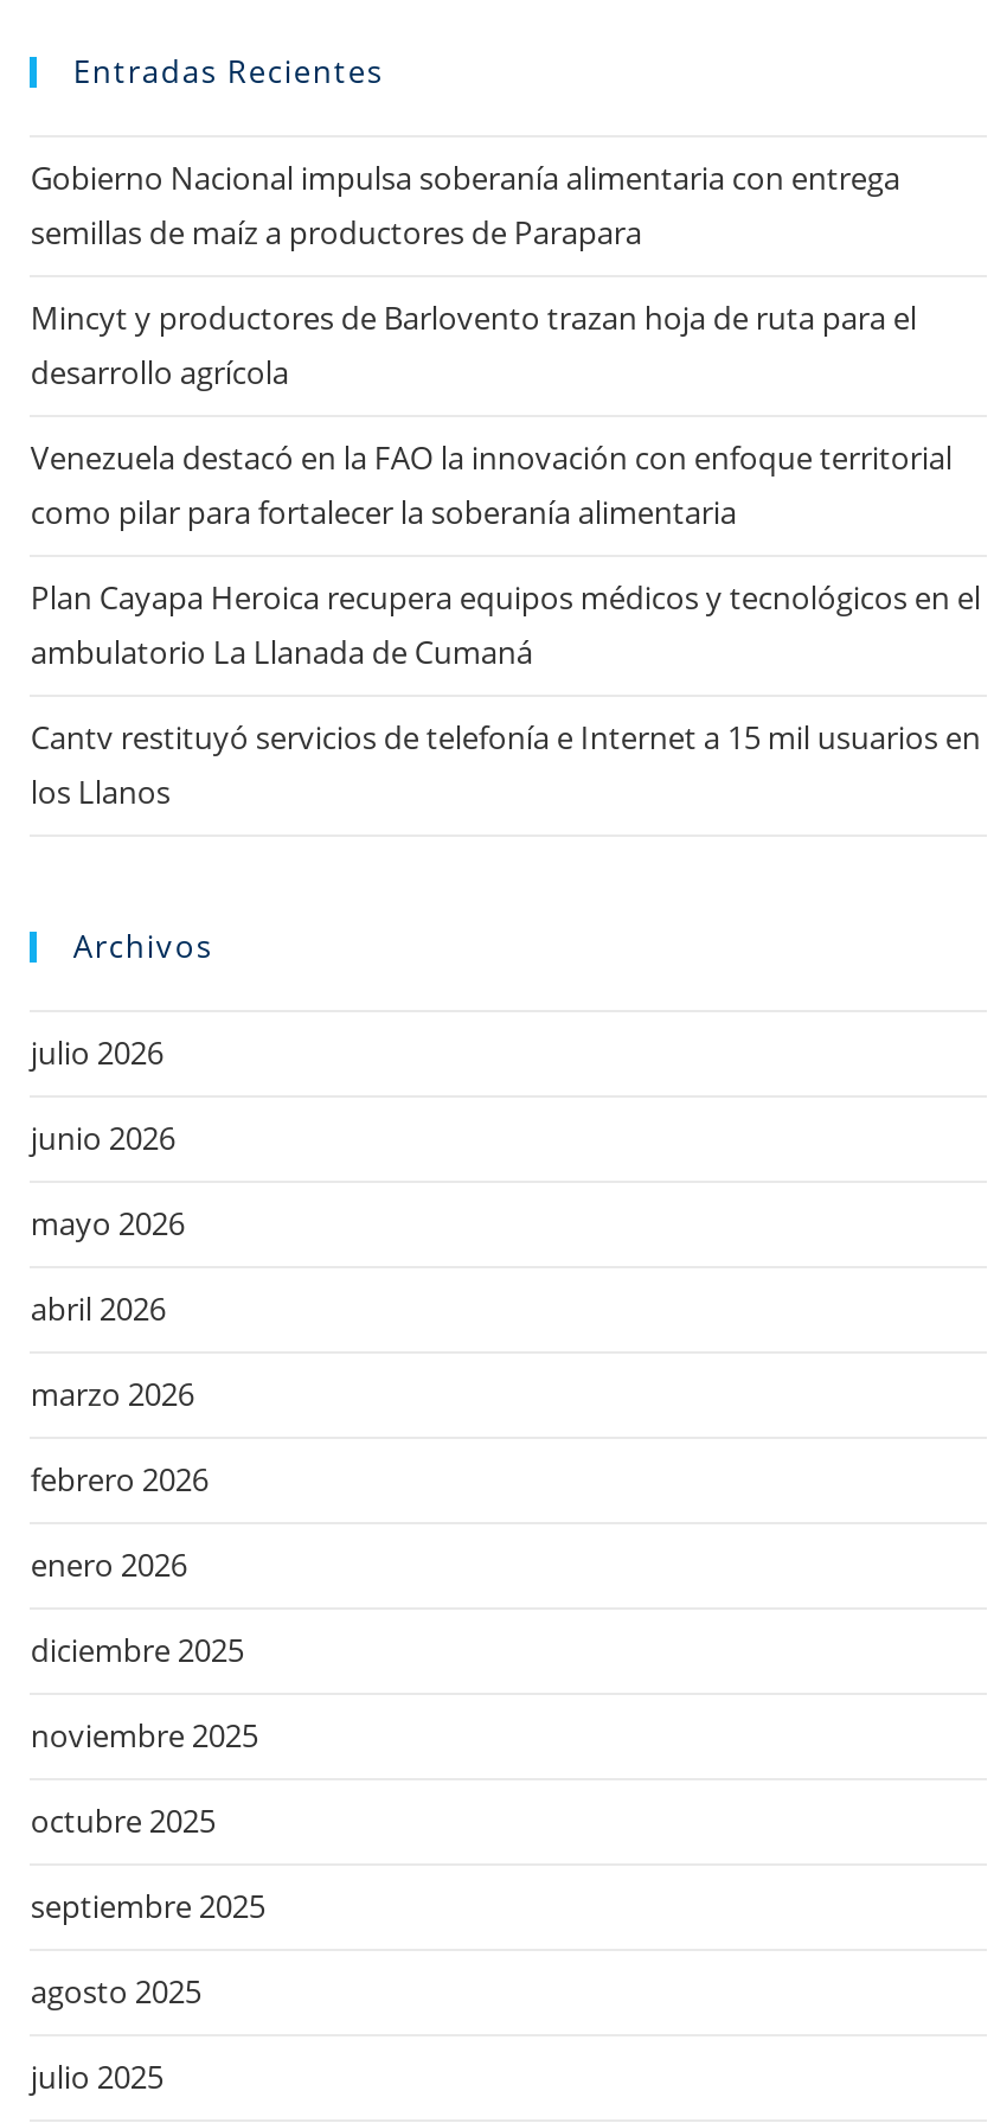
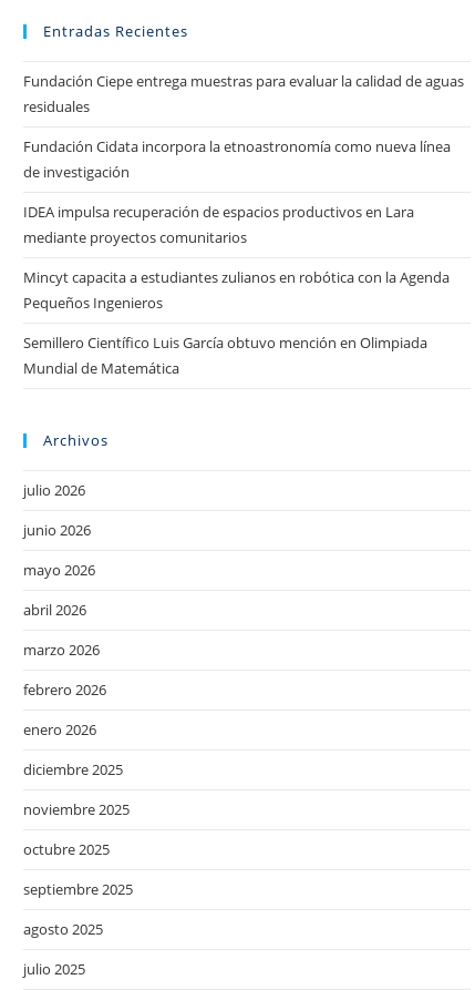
[31,157,900,255] Gobierno Nacional impulsa soberanía alimentaria con entrega | semillas de maíz a productores de Parapara -> [24,71,464,116] Fundación Ciepe entrega muestras para evaluar la calidad de aguas | residuales
[31,297,917,394] Mincyt y productores de Barlovento trazan hoja de ruta para el | desarrollo agrícola -> [24,136,451,182] Fundación Cidata incorpora la etnoastronomía como nueva línea | de investigación
[31,437,952,534] Venezuela destacó en la FAO la innovación con enfoque territorial | como pilar para fortalecer la soberanía alimentaria -> [24,202,415,247] IDEA impulsa recuperación de espacios productivos en Lara | mediante proyectos comunitarios
[31,577,981,674] Plan Cayapa Heroica recupera equipos médicos y tecnológicos en el | ambulatorio La Llanada de Cumaná -> [24,267,450,313] Mincyt capacita a estudiantes zulianos en robótica con la Agenda | Pequeños Ingenieros
[31,717,981,814] Cantv restituyó servicios de telefonía e Internet a 15 mil usuarios en | los Llanos -> [24,332,428,378] Semillero Científico Luis García obtuvo mención en Olimpiada | Mundial de Matemática

